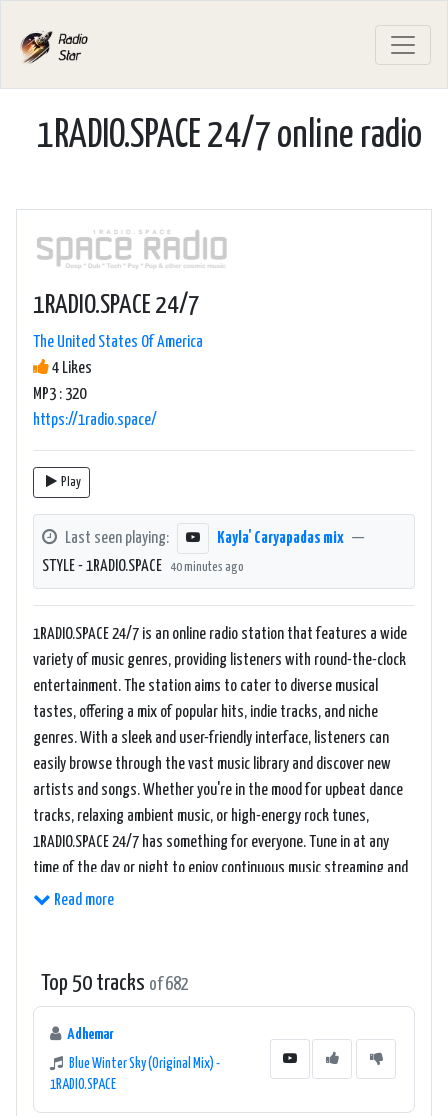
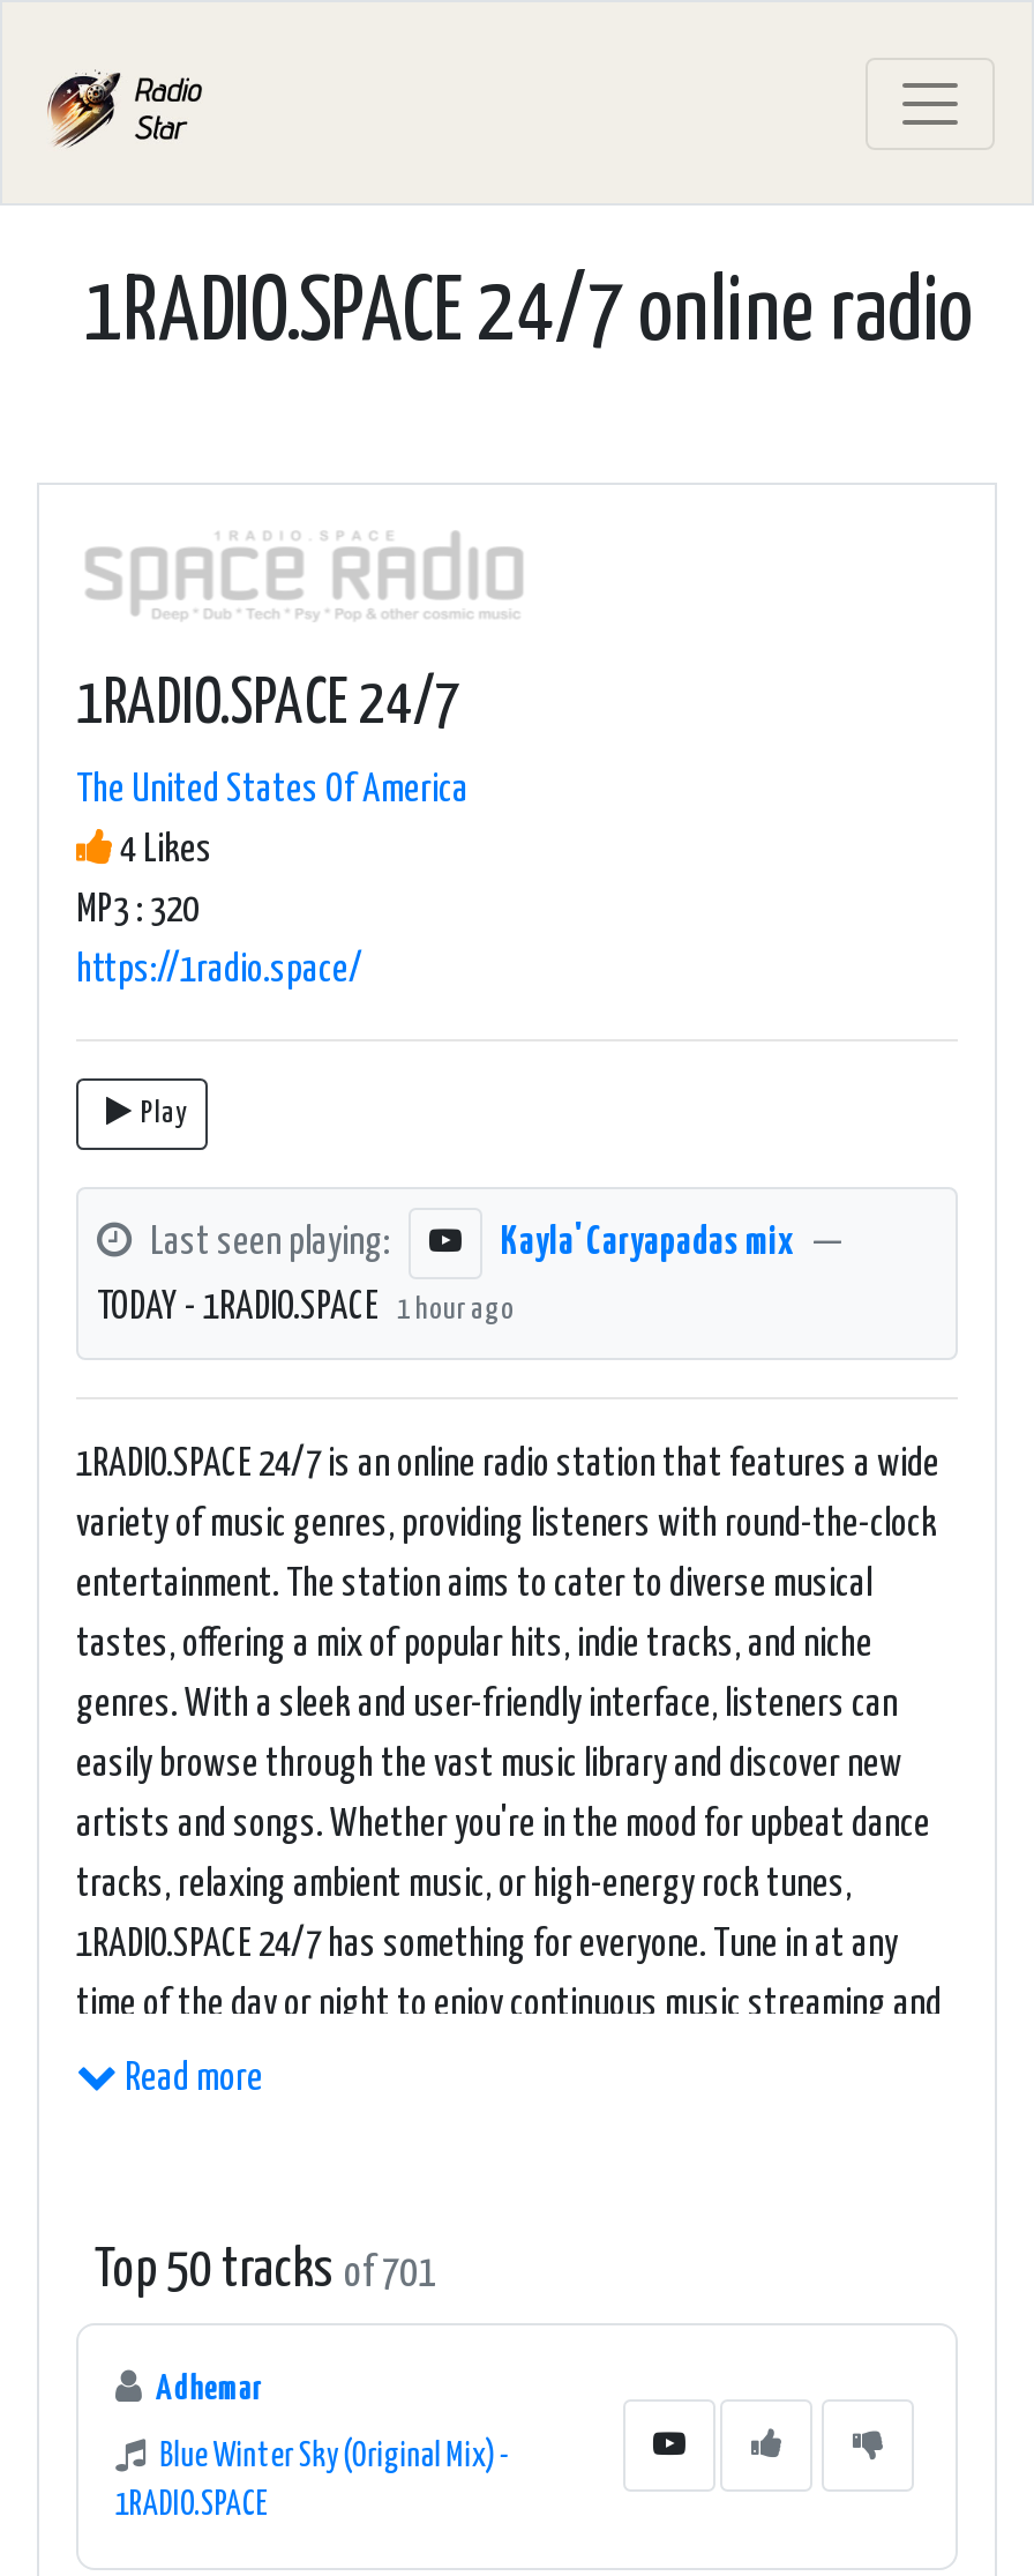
[42,558,162,575] STYLE - 1RADIO.SPACE -> [97,1289,379,1329] TODAY - 1RADIO.SPACE
[170,561,244,574] 40 minutes ago -> [397,1295,515,1325] 1 hour ago
[41,972,189,995] Top 50 tracks of 682 -> [95,2245,436,2298] Top 50 tracks of 701

